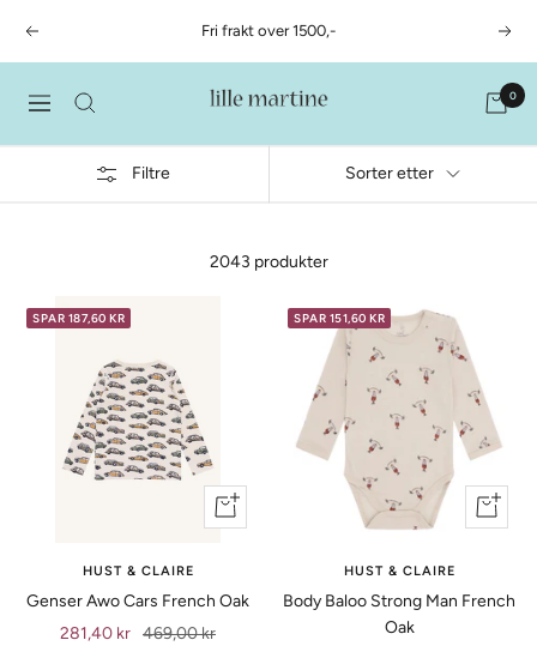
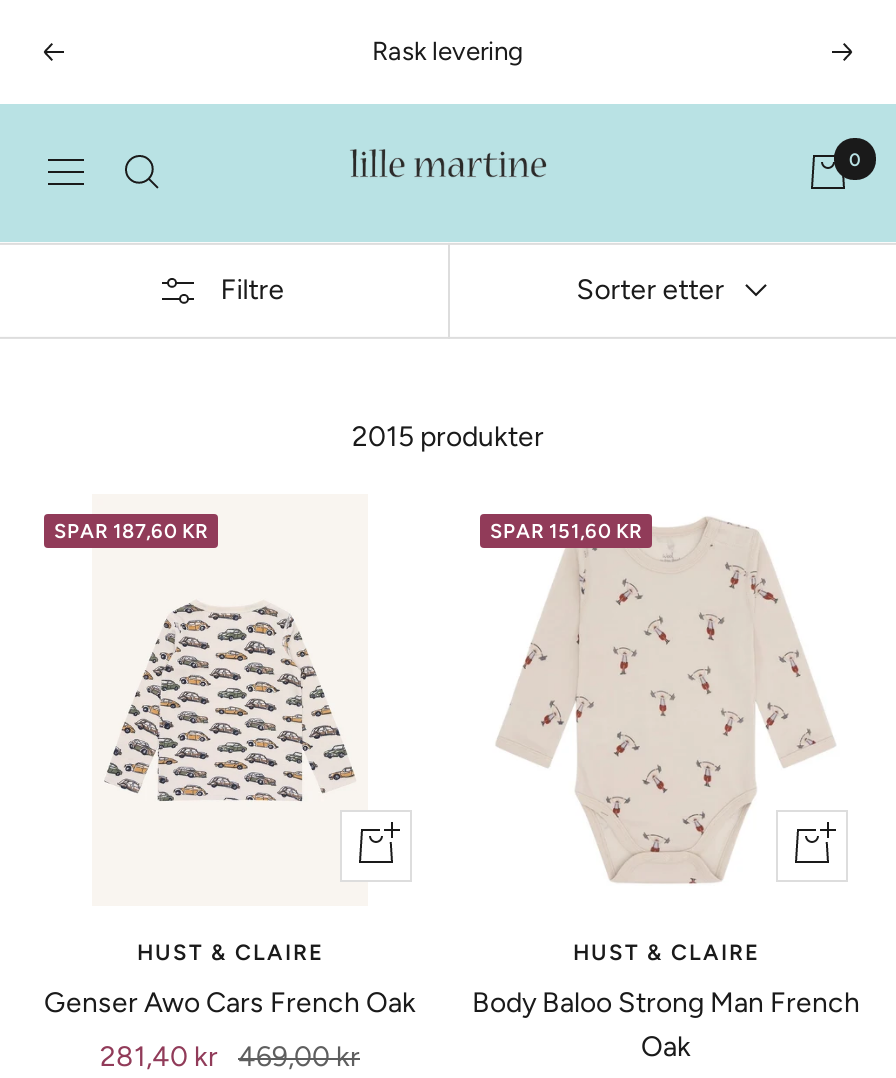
[201,22,336,40] Fri frakt over 1500,- -> [372,36,524,66] Rask levering
[209,251,328,272] 2043 produkter -> [352,419,544,453] 2015 produkter

